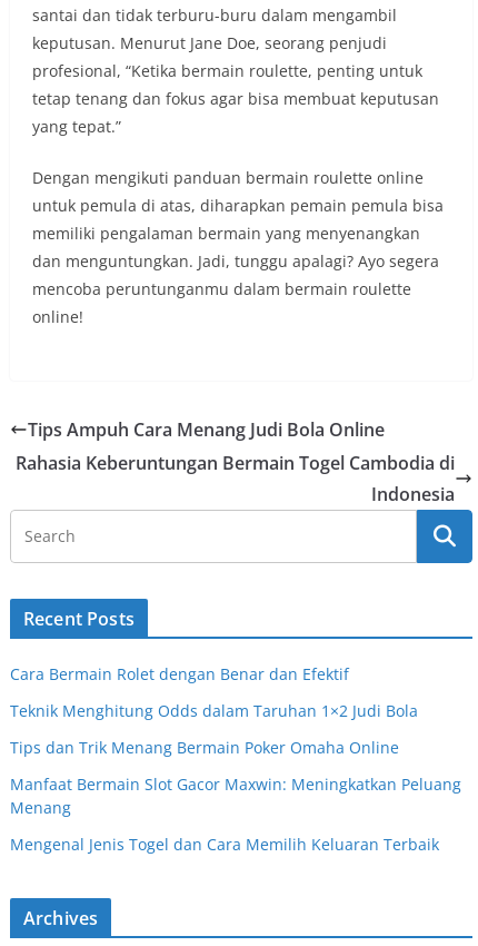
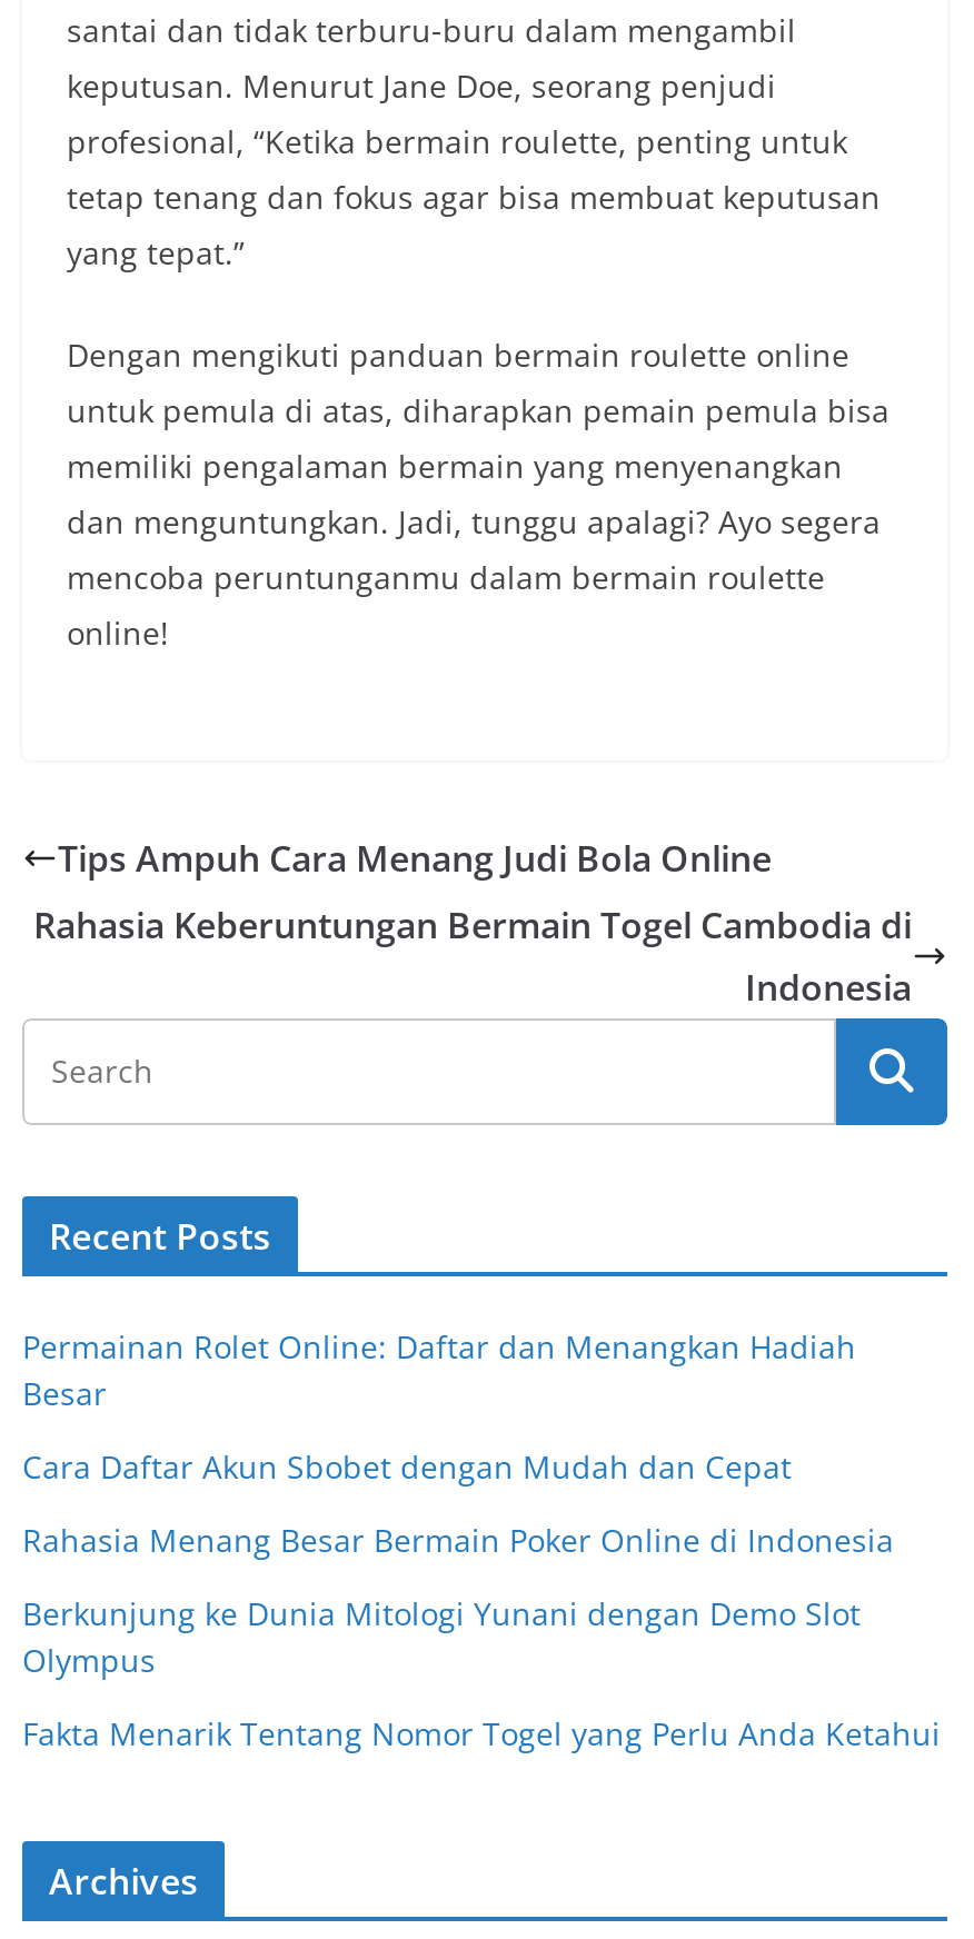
[10,663,349,684] Cara Bermain Rolet dengan Benar dan Efektif -> [22,1325,856,1414] Permainan Rolet Online: Daftar dan Menangkan Hadiah | Besar
[10,700,418,721] Teknik Menghitung Odds dalam Taruhan 1×2 Judi Bola -> [22,1445,792,1488] Cara Daftar Akun Sbobet dengan Mudah dan Cepat
[10,737,399,758] Tips dan Trik Menang Bermain Poker Omaha Online -> [22,1519,894,1561] Rahasia Menang Besar Bermain Poker Online di Indonesia
[10,773,461,818] Manfaat Bermain Slot Gacor Maxwin: Meningkatkan Peluang | Menang -> [22,1592,861,1681] Berkunjung ke Dunia Mitologi Yunani dengan Demo Slot | Olympus
[10,834,439,855] Mengenal Jenis Togel dan Cara Memilih Keluaran Terbaik -> [22,1712,941,1754] Fakta Menarik Tentang Nomor Togel yang Perlu Anda Ketahui

